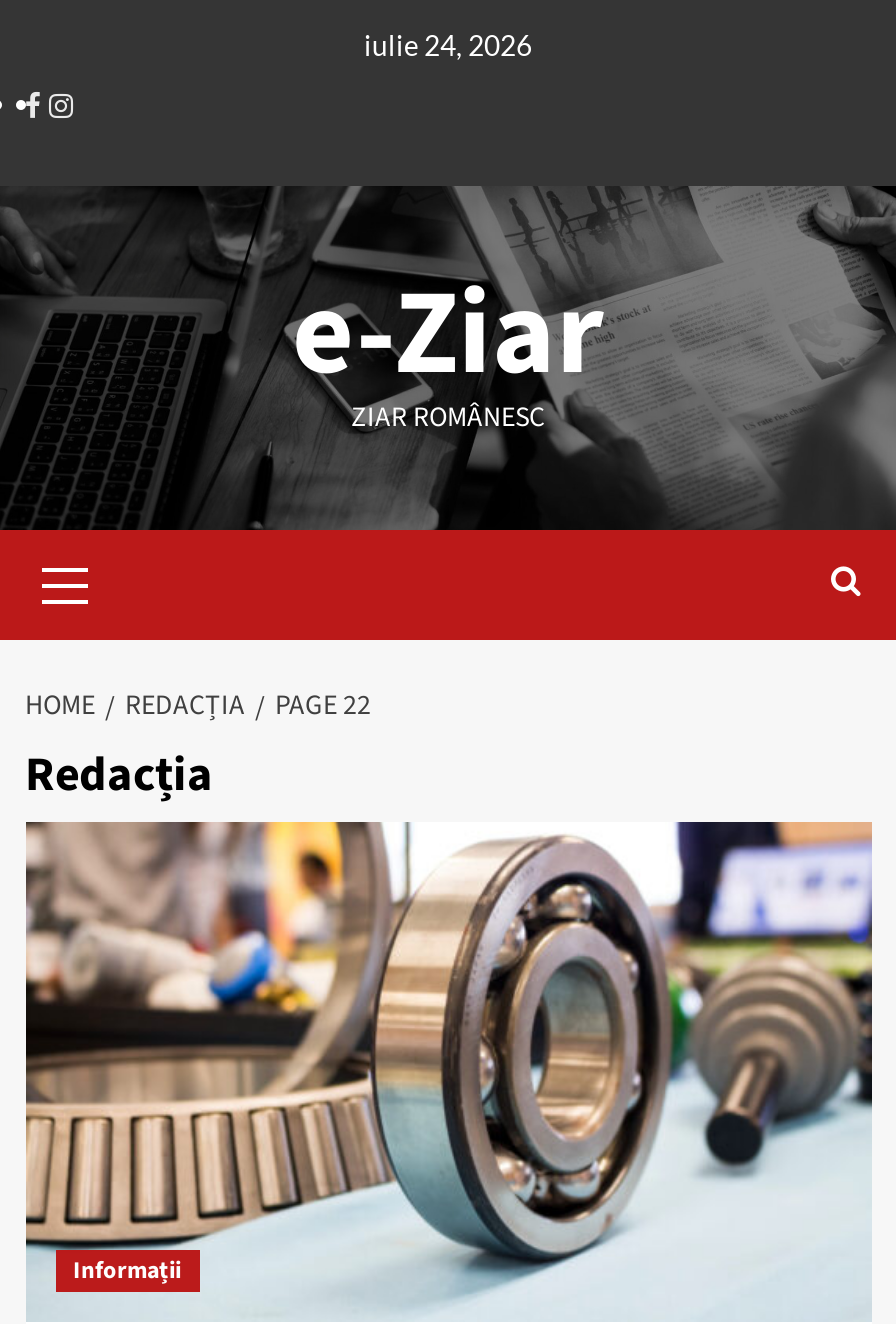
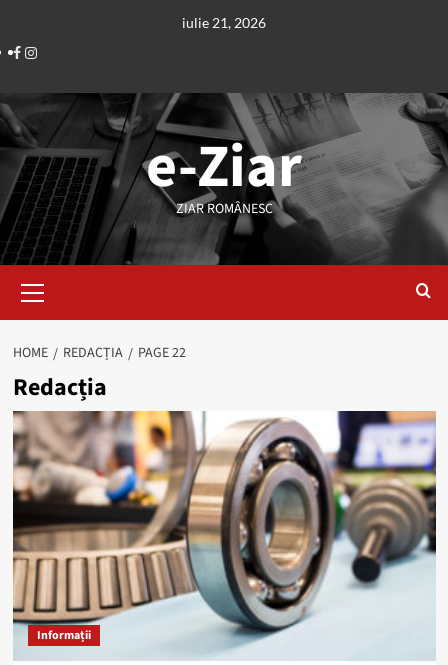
[364,28,532,62] iulie 24, 2026 -> [182,14,266,31] iulie 21, 2026

